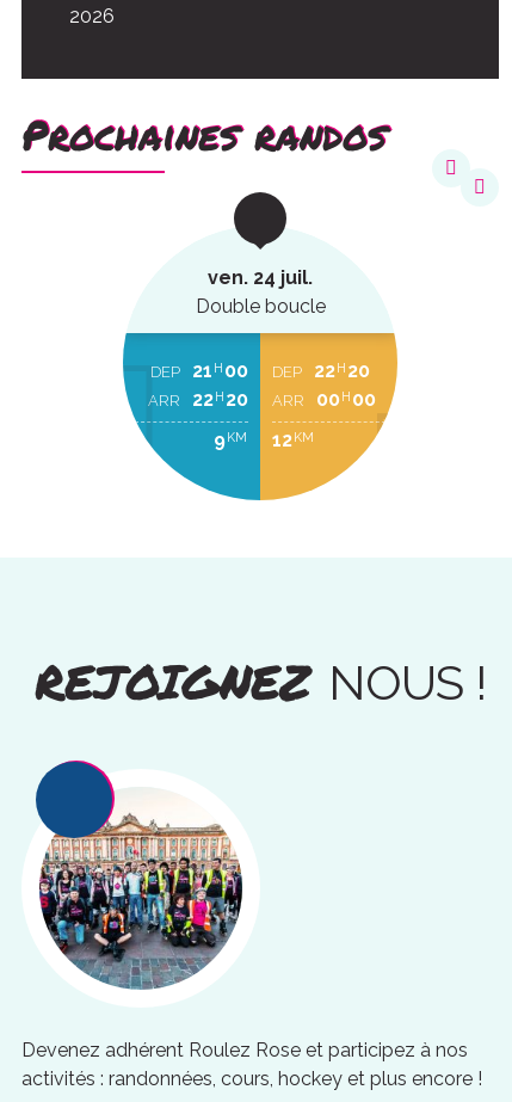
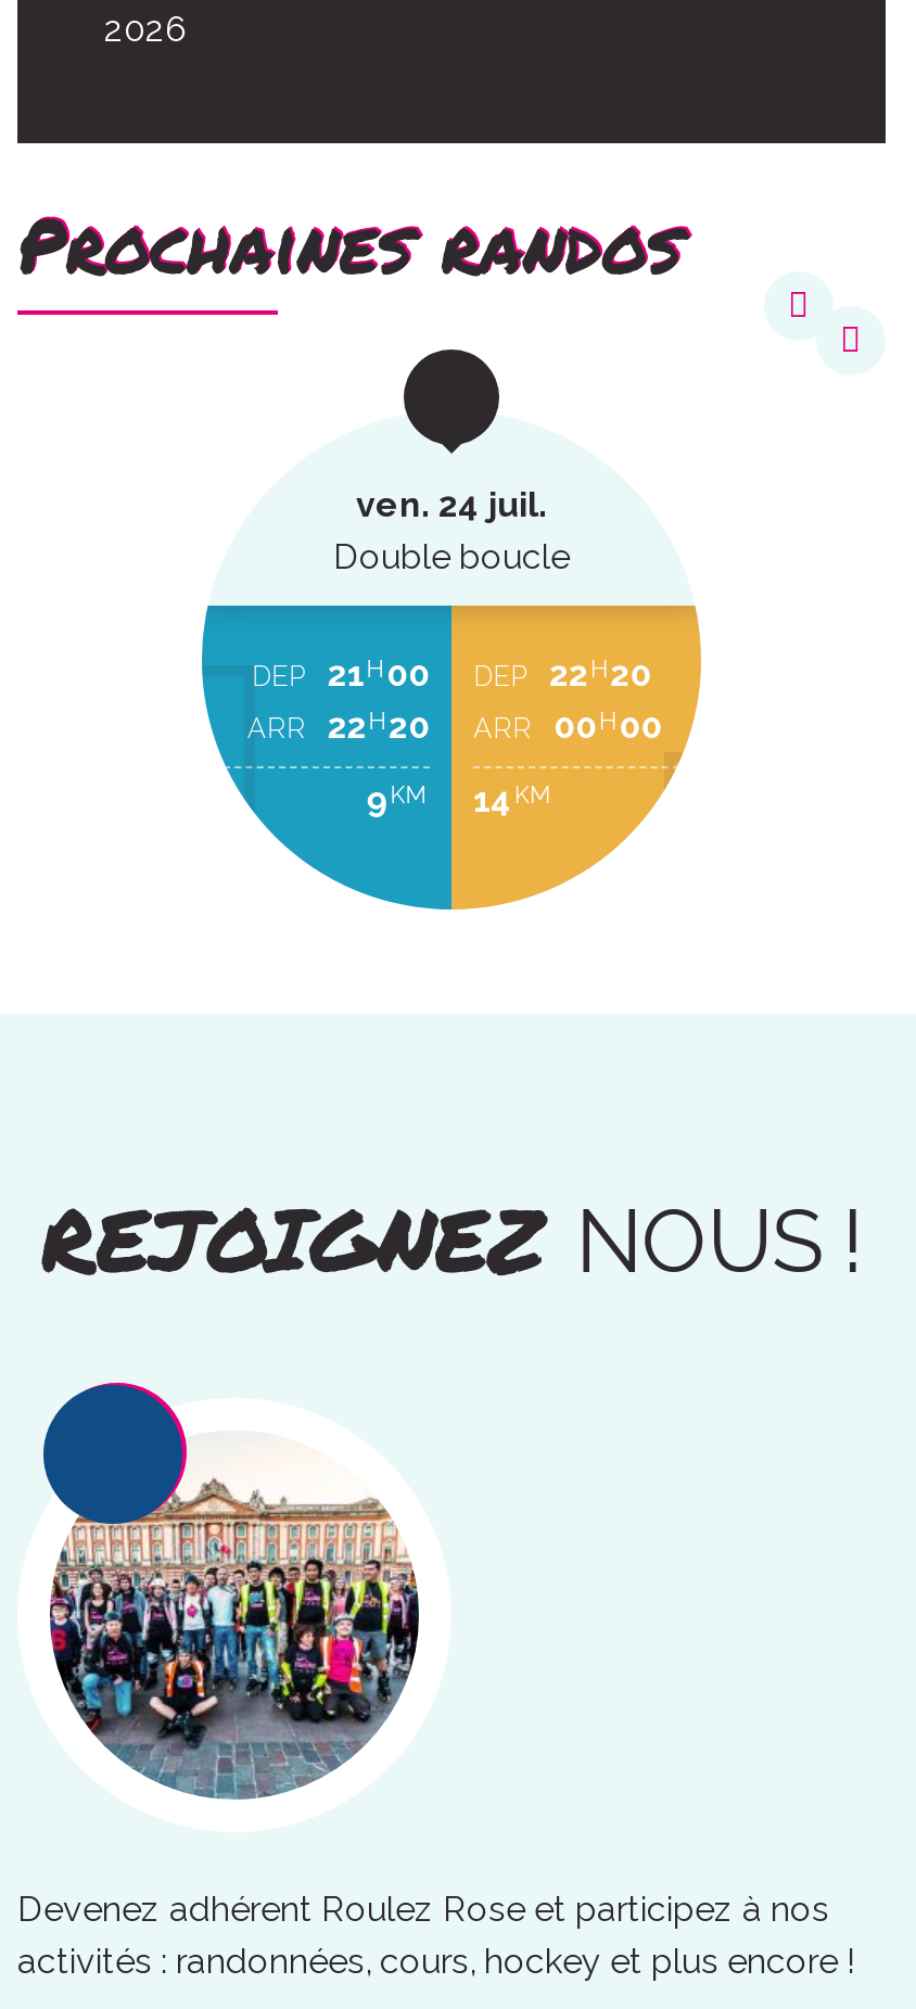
[272,429,314,451] 12 KM -> [473,779,552,821] 14 KM

